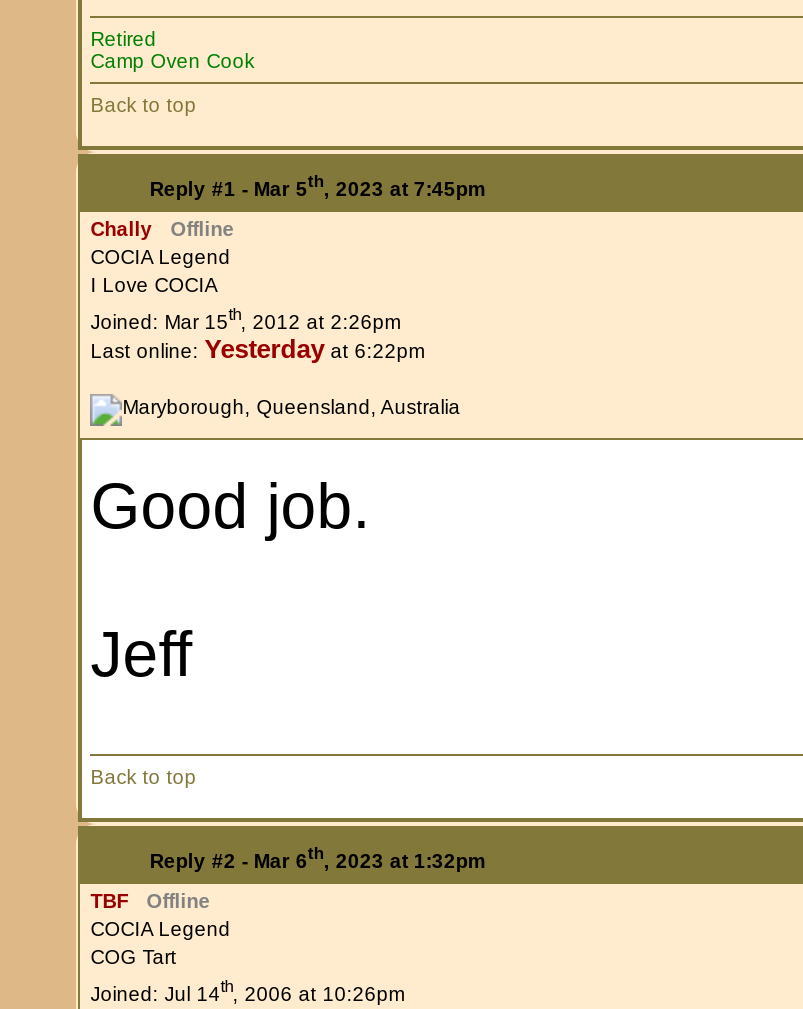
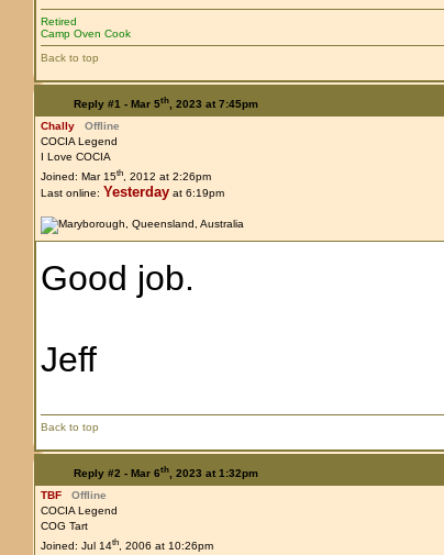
[90,334,424,364] Last online: Yesterday at 6:22pm -> [41,184,224,200] Last online: Yesterday at 6:19pm

